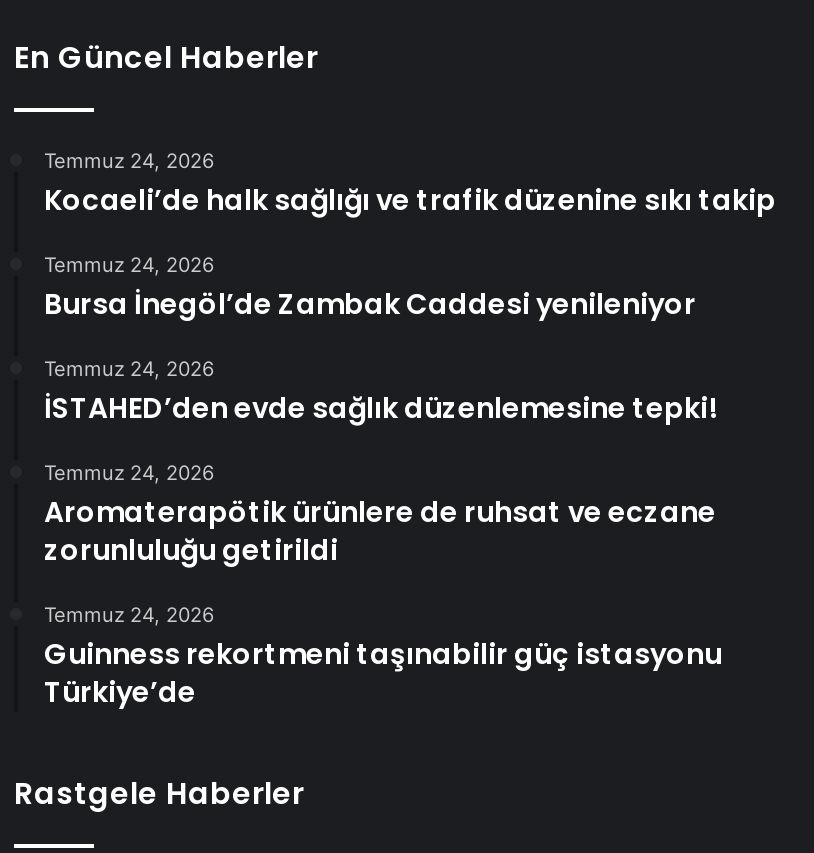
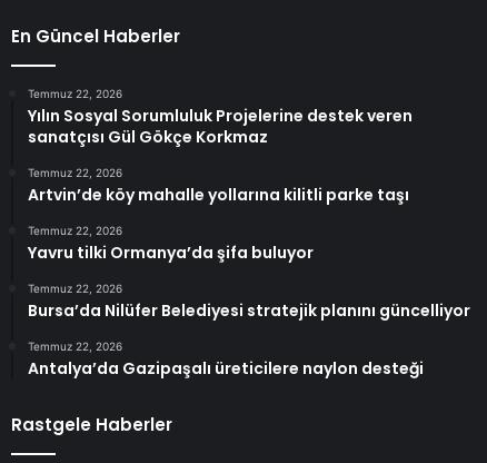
[44,147,776,219] Temmuz 24, 2026 | Kocaeli’de halk sağlığı ve trafik düzenine sıkı takip -> [28,86,413,147] Temmuz 22, 2026 | Yılın Sosyal Sorumluluk Projelerine destek veren | sanatçısı Gül Gökçe Korkmaz
[44,251,696,323] Temmuz 24, 2026 | Bursa İnegöl’de Zambak Caddesi yenileniyor -> [28,165,409,205] Temmuz 22, 2026 | Artvin’de köy mahalle yollarına kilitli parke taşı
[44,355,716,427] Temmuz 24, 2026 | İSTAHED’den evde sağlık düzenlemesine tepki! -> [28,223,314,263] Temmuz 22, 2026 | Yavru tilki Ormanya’da şifa buluyor
[44,459,716,569] Temmuz 24, 2026 | Aromaterapötik ürünlere de ruhsat ve eczane | zorunluluğu getirildi -> [28,281,470,321] Temmuz 22, 2026 | Bursa’da Nilüfer Belediyesi stratejik planını güncelliyor
[44,601,722,711] Temmuz 24, 2026 | Guinness rekortmeni taşınabilir güç istasyonu | Türkiye’de -> [28,339,424,379] Temmuz 22, 2026 | Antalya’da Gazipaşalı üreticilere naylon desteği

